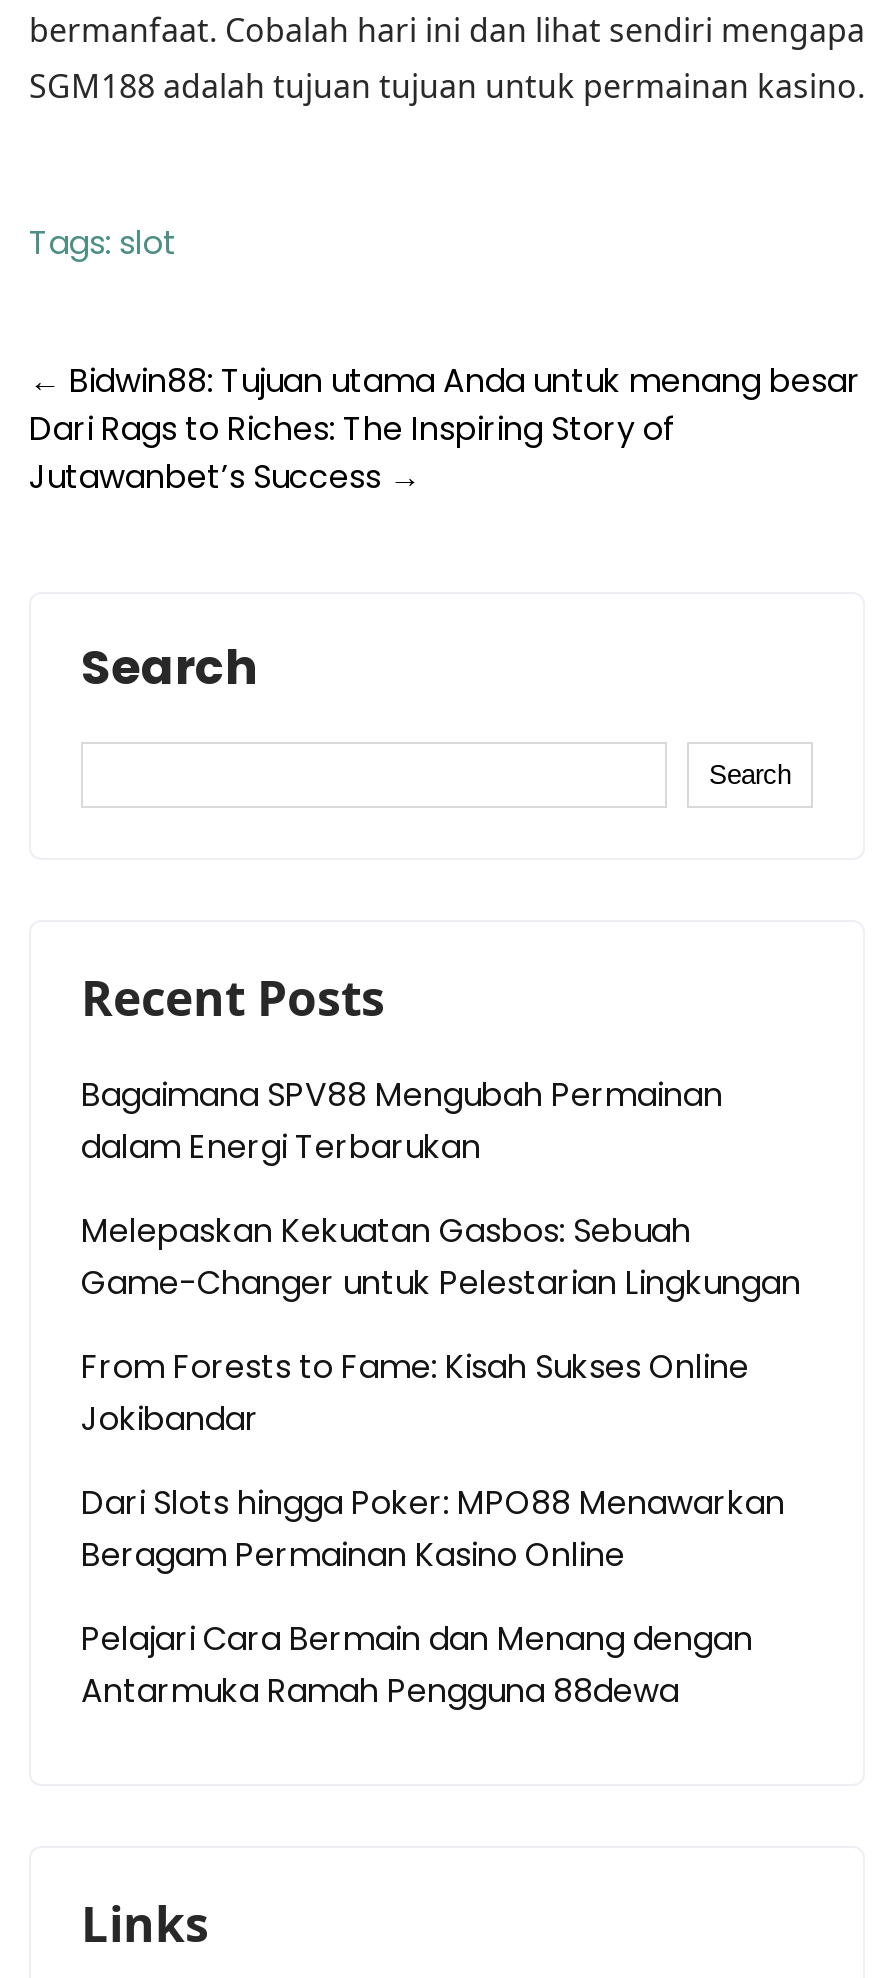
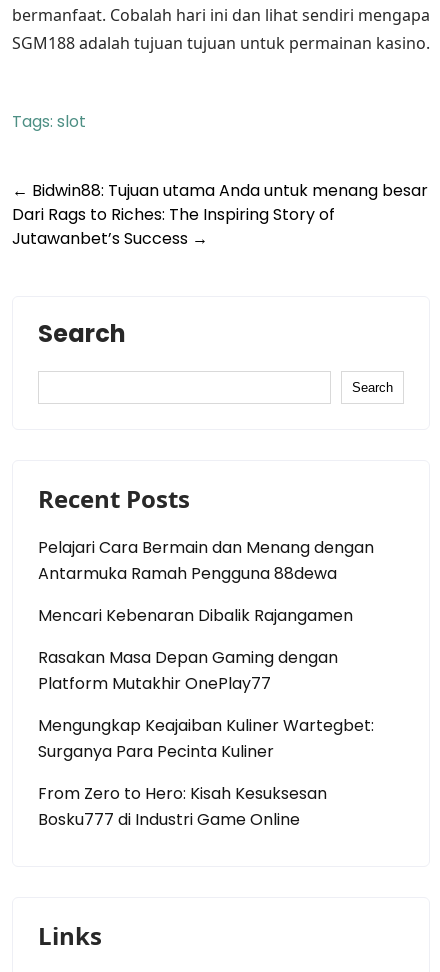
[81,1072,801,1578] Bagaimana SPV88 Mengubah Permainan | dalam Energi Terbarukan | Melepaskan Kekuatan Gasbos: Sebuah | Game-Changer untuk Pelestarian Lingkungan | From Forests to Fame: Kisah Sukses Online | Jokibandar | Dari Slots hingga Poker: MPO88 Menawarkan | Beragam Permainan Kasino Online -> none
moved [81,1616,753,1714] -> [38,536,374,585]: Pelajari Cara Bermain dan Menang dengan | Antarmuka Ramah Pengguna 88dewa
none -> [38,604,374,831] Mencari Kebenaran Dibalik Rajangamen | Rasakan Masa Depan Gaming dengan | Platform Mutakhir OnePlay77 | Mengungkap Keajaiban Kuliner Wartegbet: | Surganya Para Pecinta Kuliner | From Zero to Hero: Kisah Kesuksesan | Bosku777 di Industri Game Online

